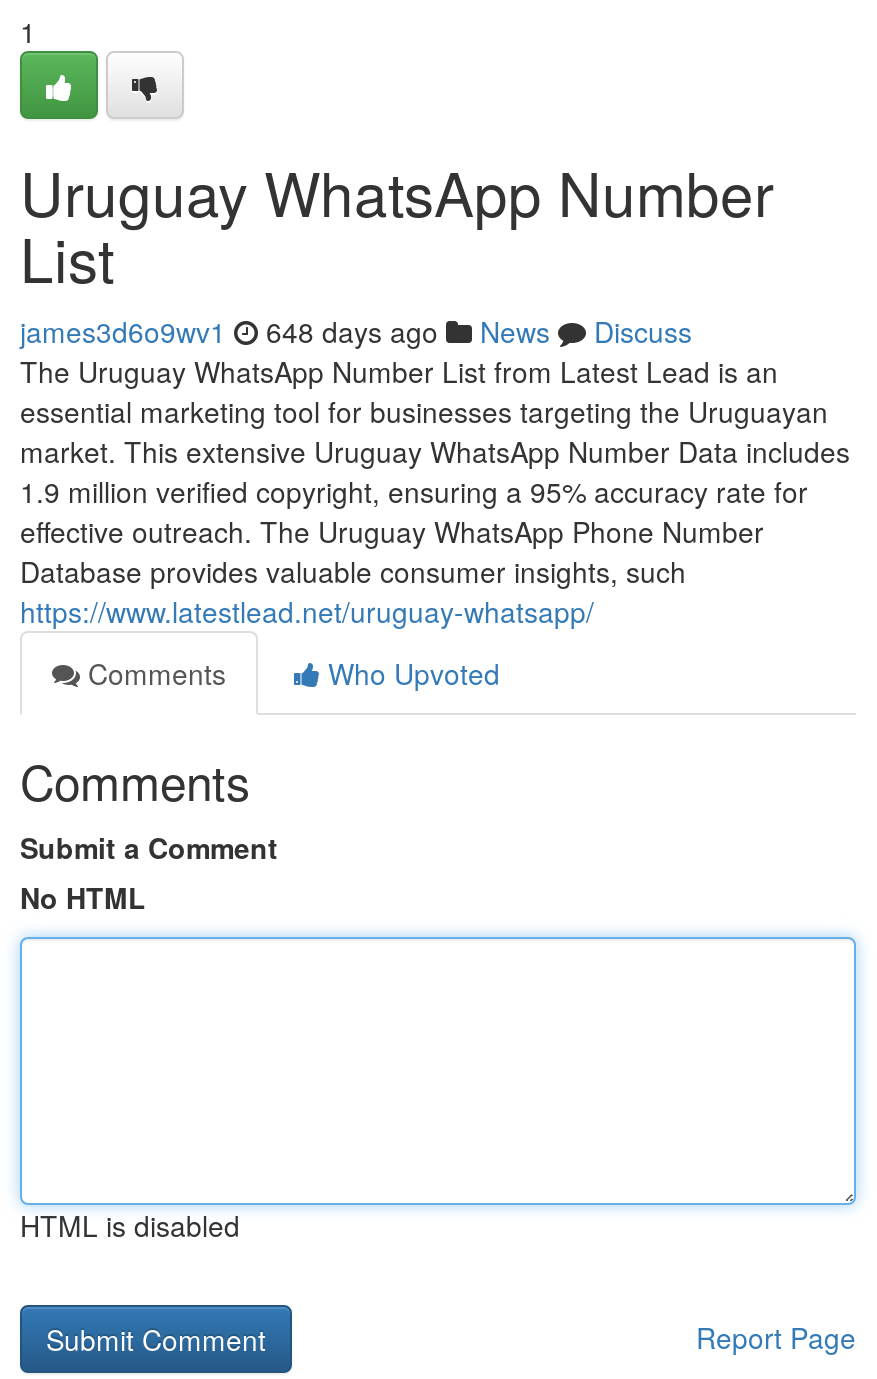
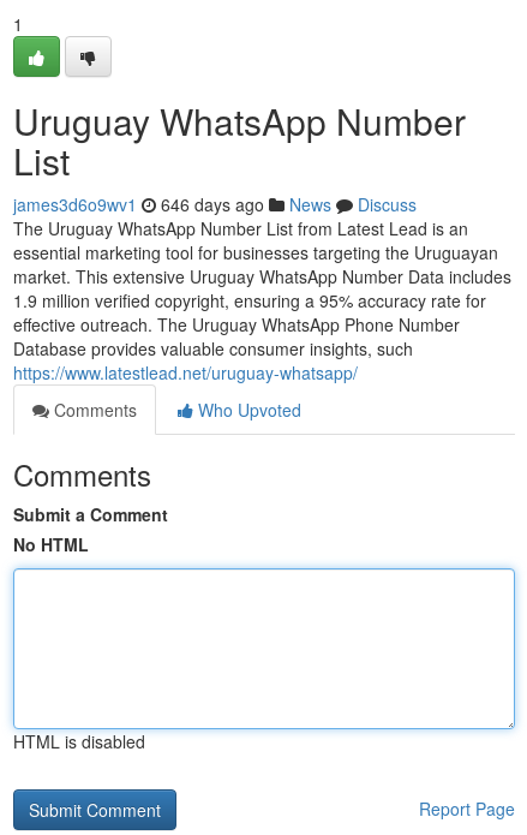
[20,311,692,351] james3d6o9wv1 648 days ago News Discuss -> [13,192,417,216] james3d6o9wv1 646 days ago News Discuss

